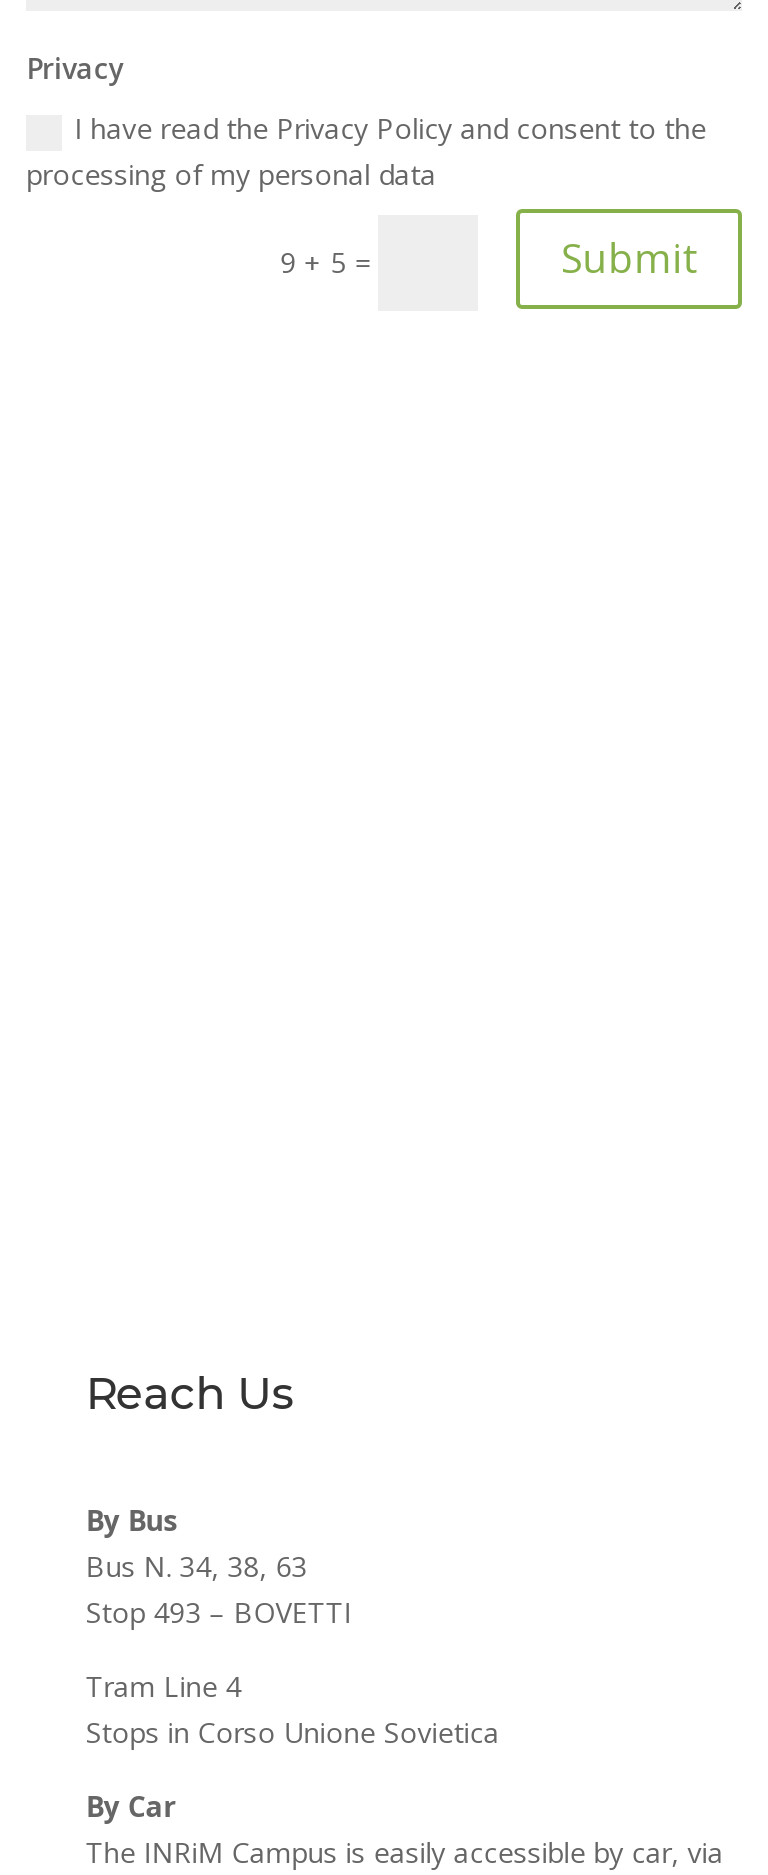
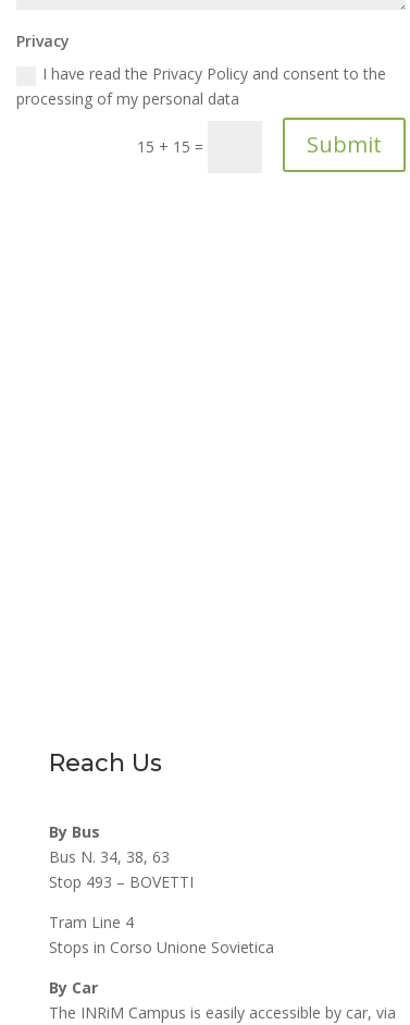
[280,243,378,281] 9 + 5 = -> [137,136,208,157] 15 + 15 =

